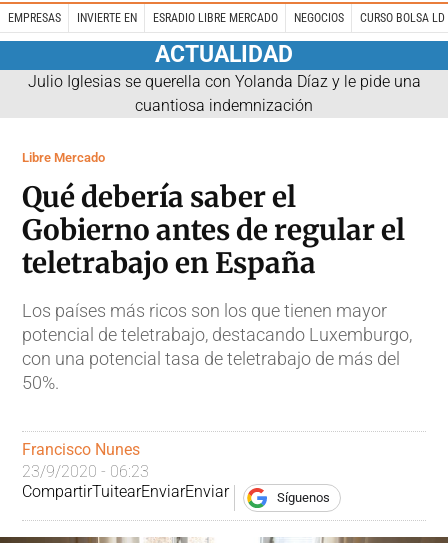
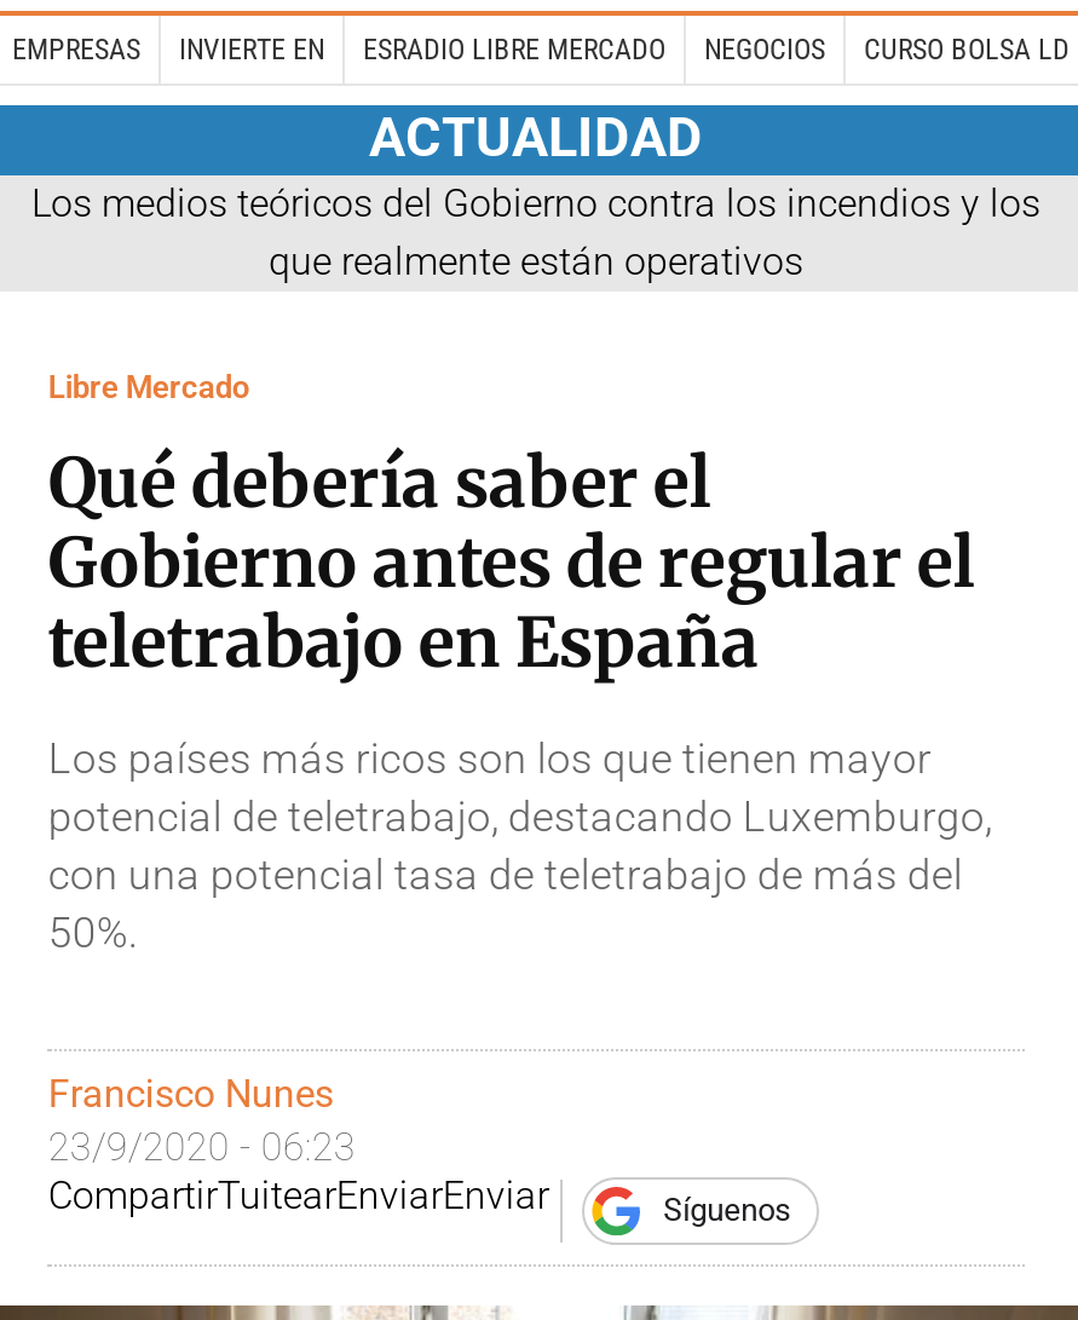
[27,72,420,115] Julio Iglesias se querella con Yolanda Díaz y le pide una | cuantiosa indemnización -> [31,179,1040,283] Los medios teóricos del Gobierno contra los incendios y los | que realmente están operativos

